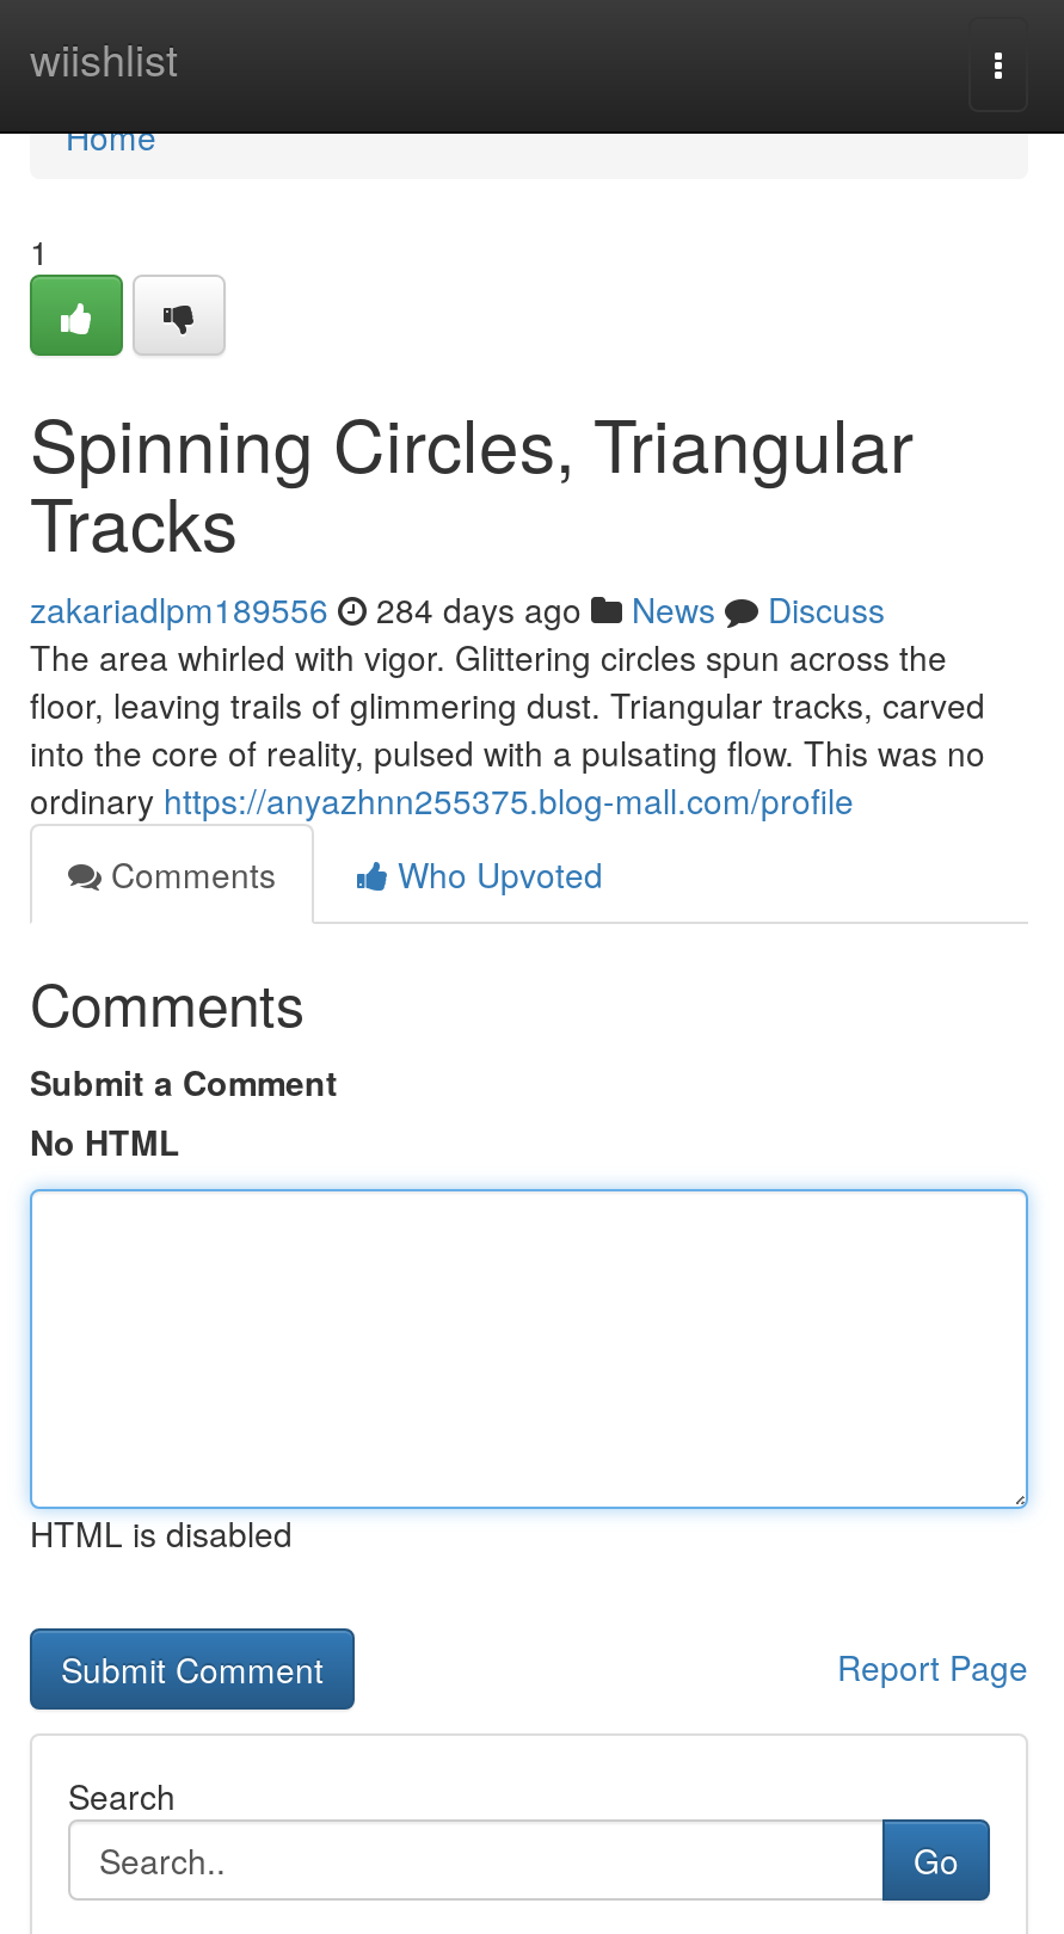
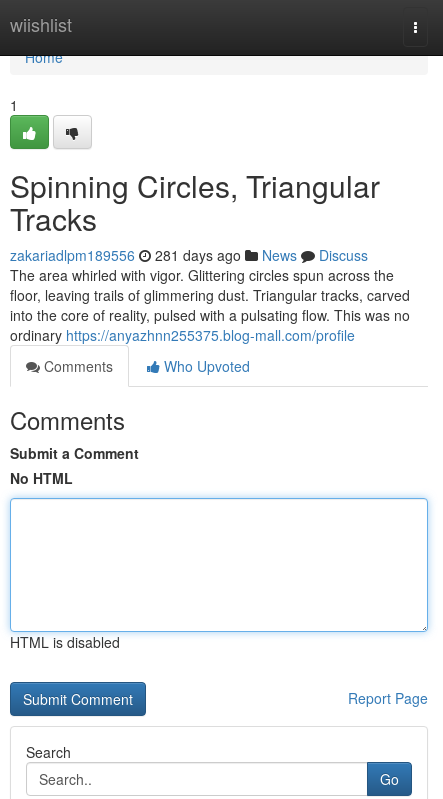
[30,585,885,633] zakariadlpm189556 284 days ago News Discuss -> [10,245,368,265] zakariadlpm189556 281 days ago News Discuss

